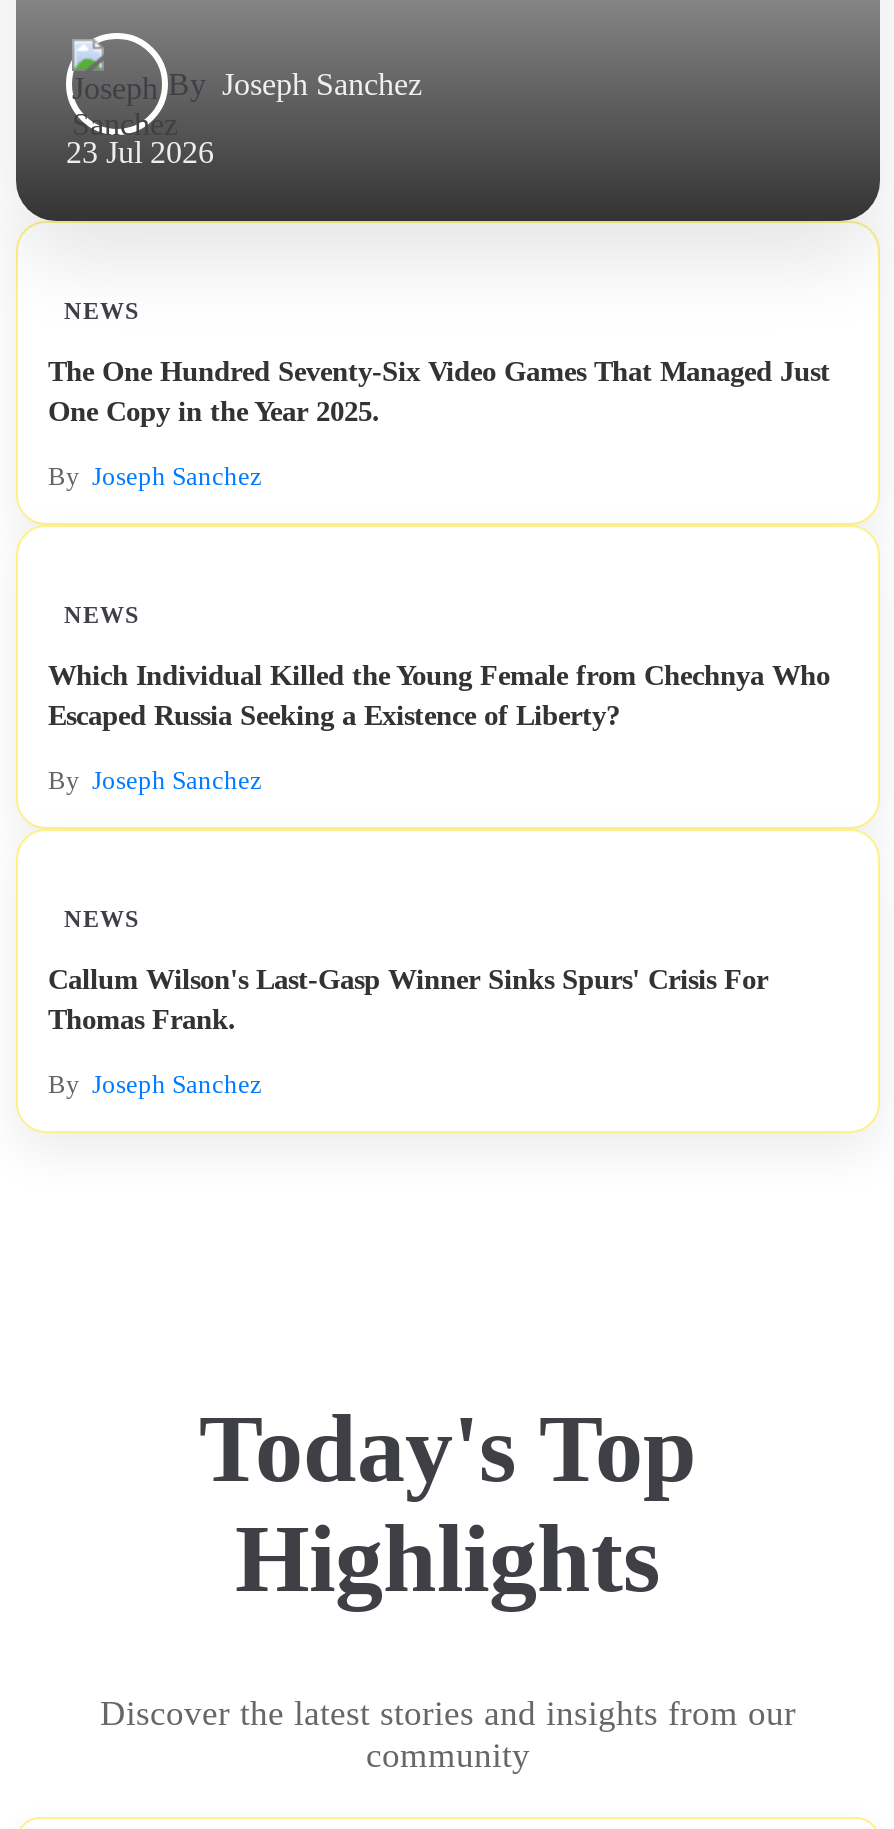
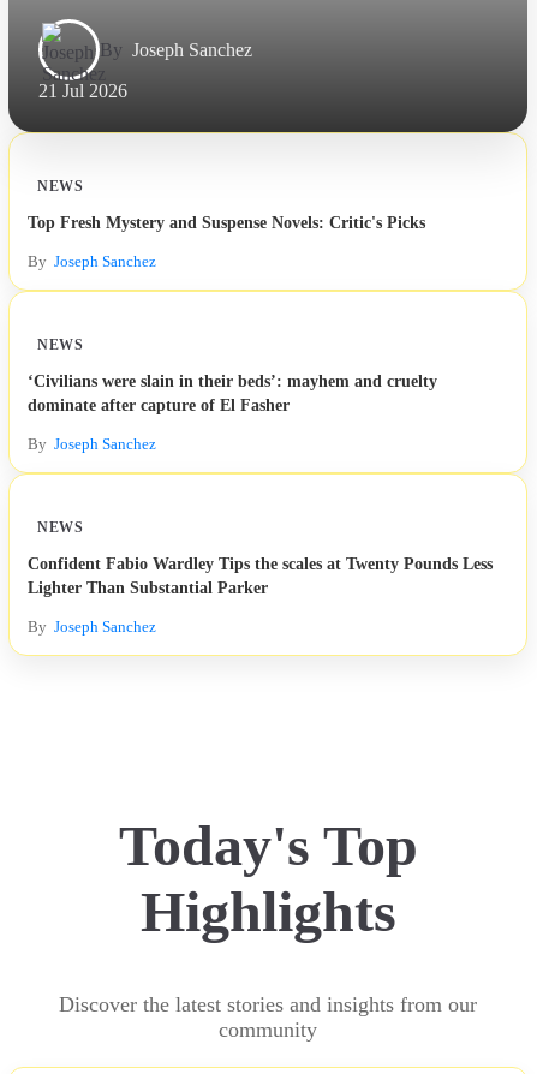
[66,135,214,169] 23 Jul 2026 -> [38,80,127,101] 21 Jul 2026
[48,355,830,427] The One Hundred Seventy-Six Video Games That Managed Just | One Copy in the Year 2025. -> [28,213,425,232] Top Fresh Mystery and Suspense Novels: Critic's Picks
[48,659,830,731] Which Individual Killed the Young Female from Chechnya Who | Escaped Russia Seeking a Existence of Liberty? -> [28,371,437,414] ‘Civilians were slain in their beds’: mayhem and cruelty | dominate after capture of El Fasher
[48,963,768,1035] Callum Wilson's Last-Gasp Winner Sinks Spurs' Crisis For | Thomas Frank. -> [28,554,493,597] Confident Fabio Wardley Tips the scales at Twenty Pounds Less | Lighter Than Substantial Parker

